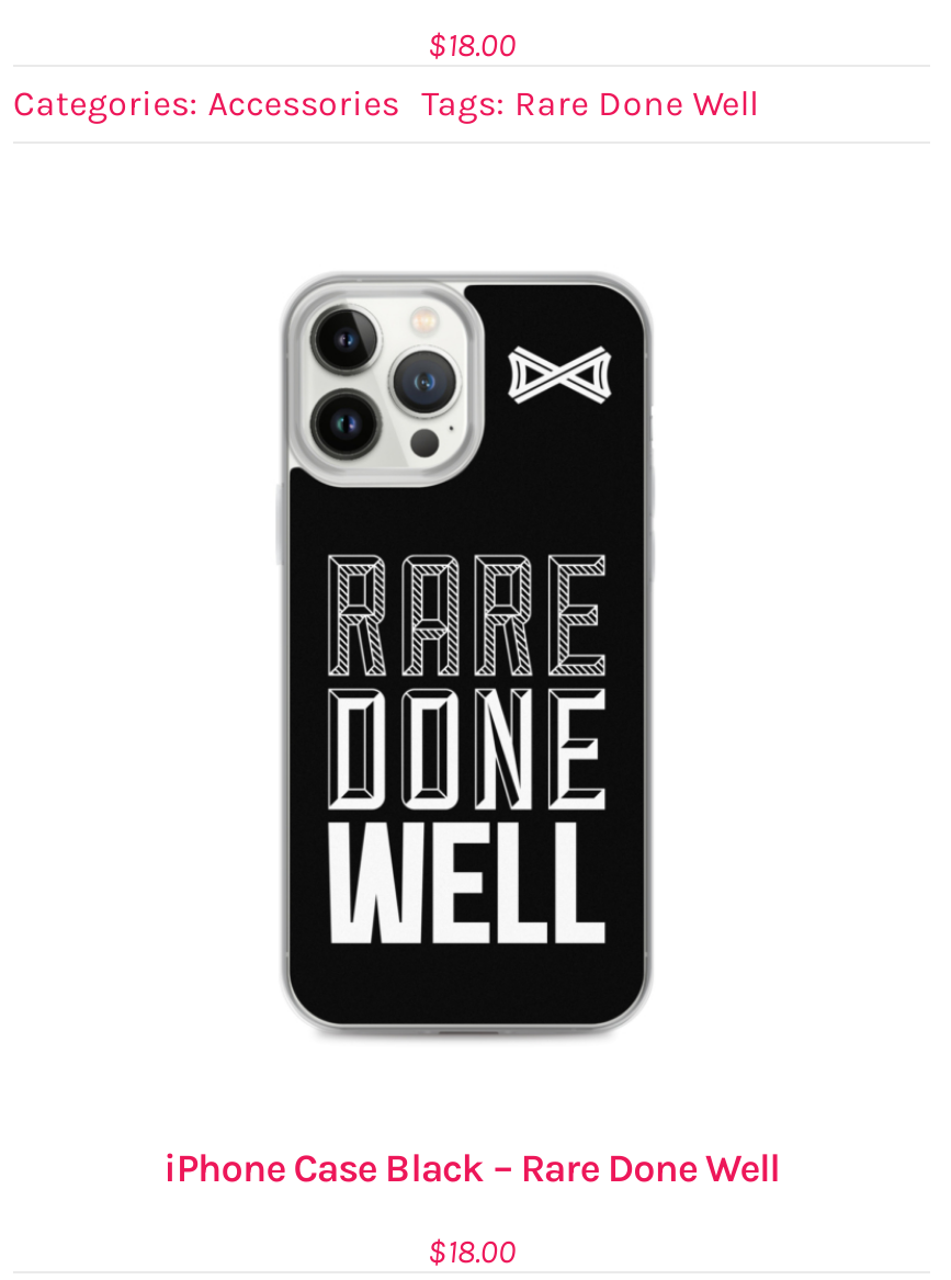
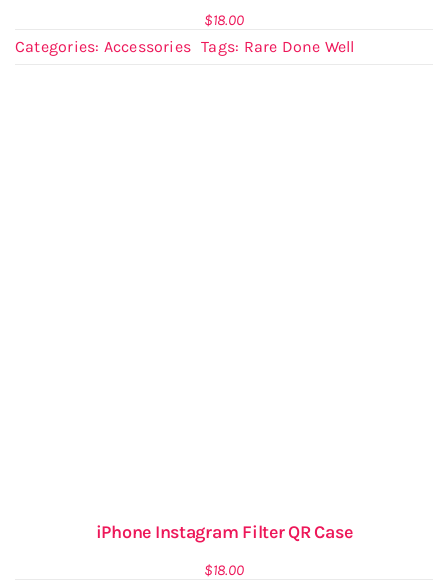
[276,271,656,1041] [image] -> none
[164,1143,780,1191] iPhone Case Black – Rare Done Well -> [96,520,352,542] iPhone Instagram Filter QR Case

